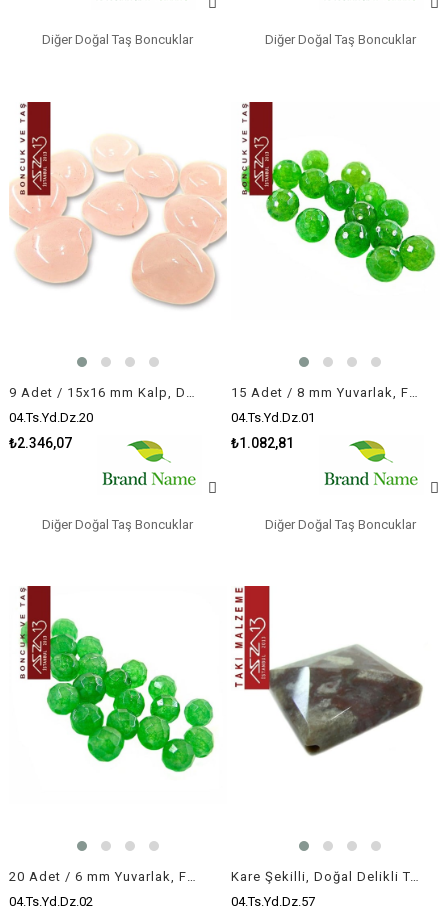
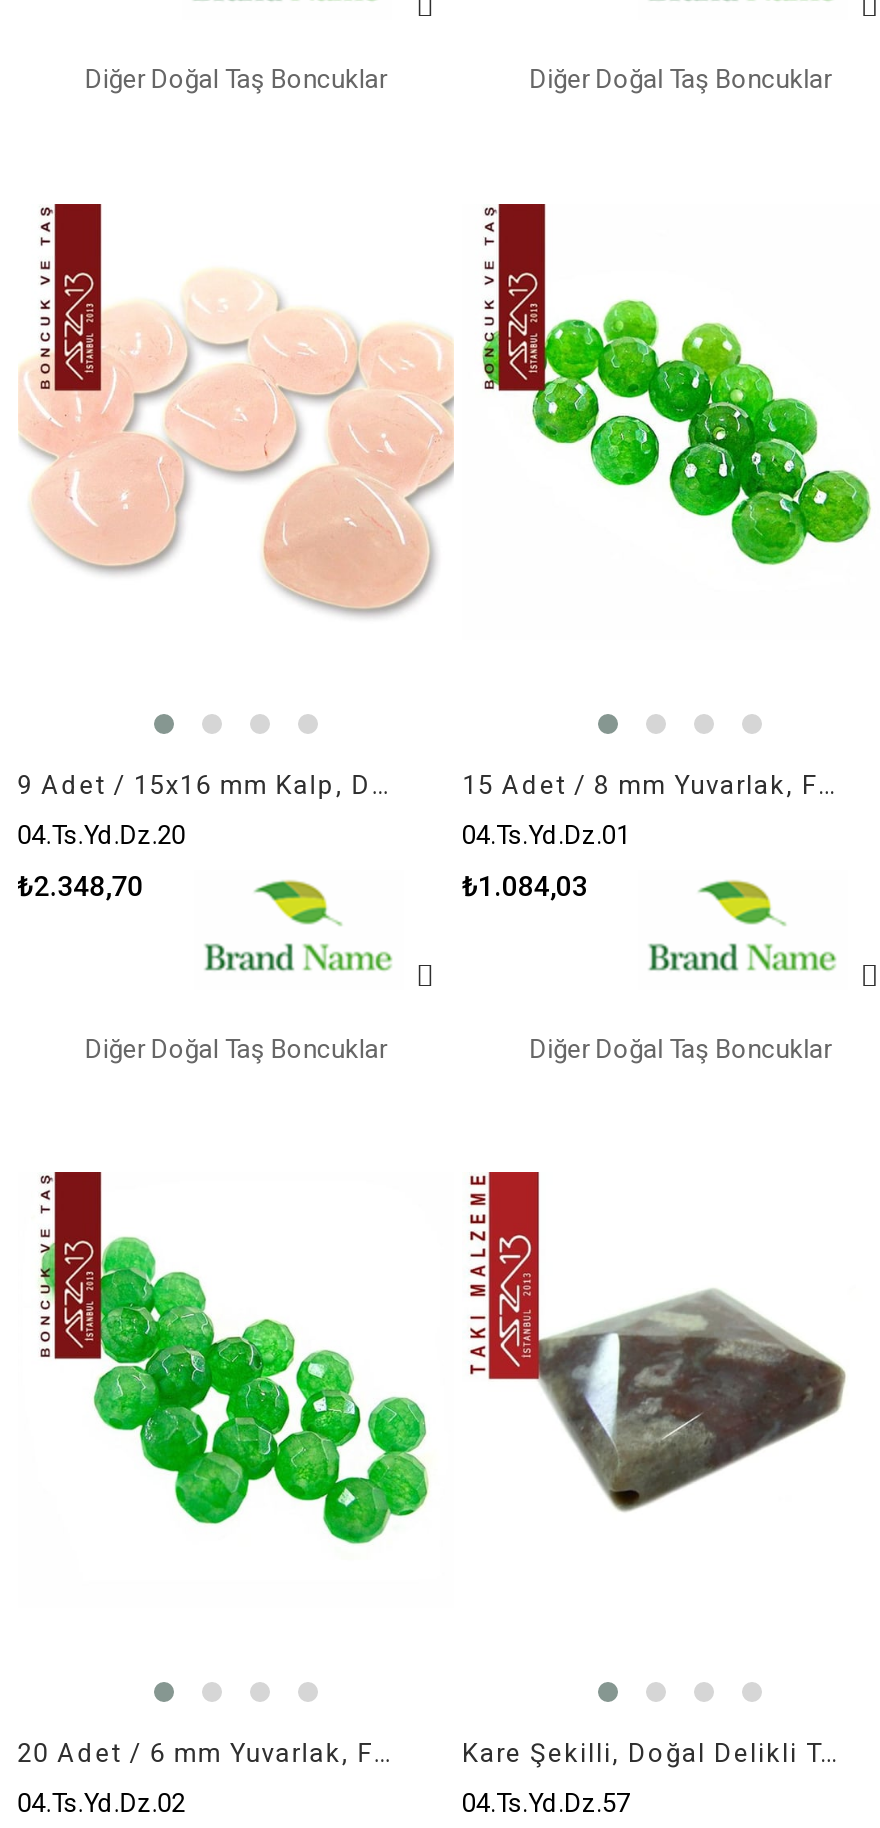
[9,435,72,451] ₺2.346,07 -> [17,869,143,901] ₺2.348,70
[231,435,294,451] ₺1.082,81 -> [462,869,588,901] ₺1.084,03

